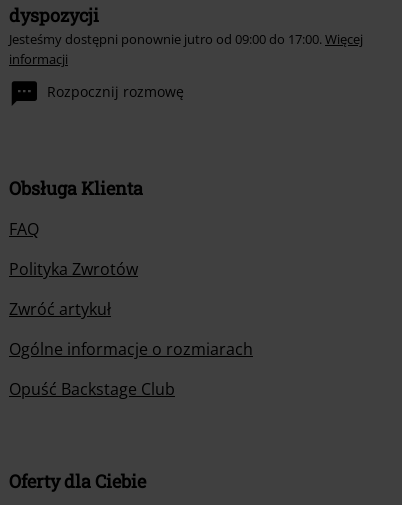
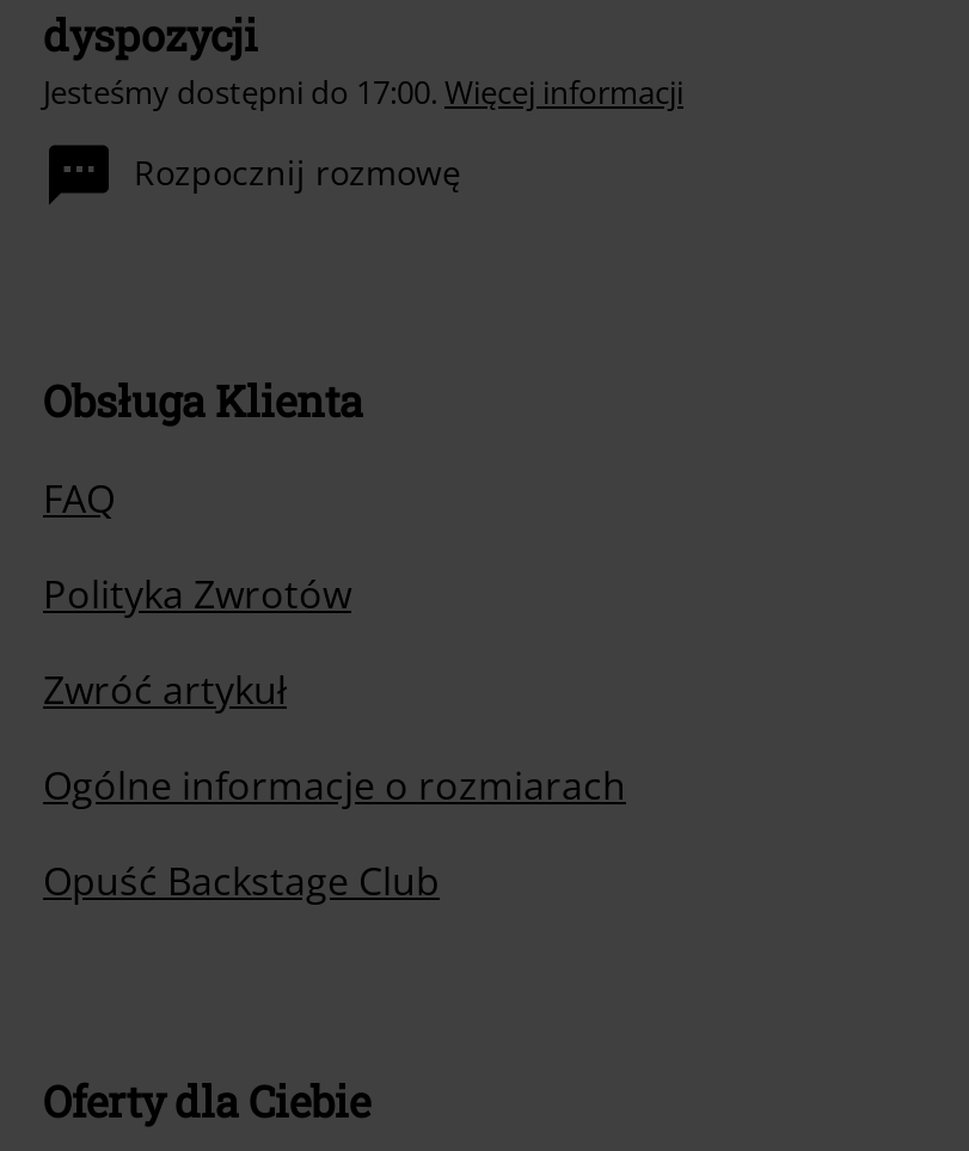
[9,30,363,68] Jesteśmy dostępni ponownie jutro od 09:00 do 17:00. Więcej | informacji -> [43,71,683,114] Jesteśmy dostępni do 17:00. Więcej informacji

